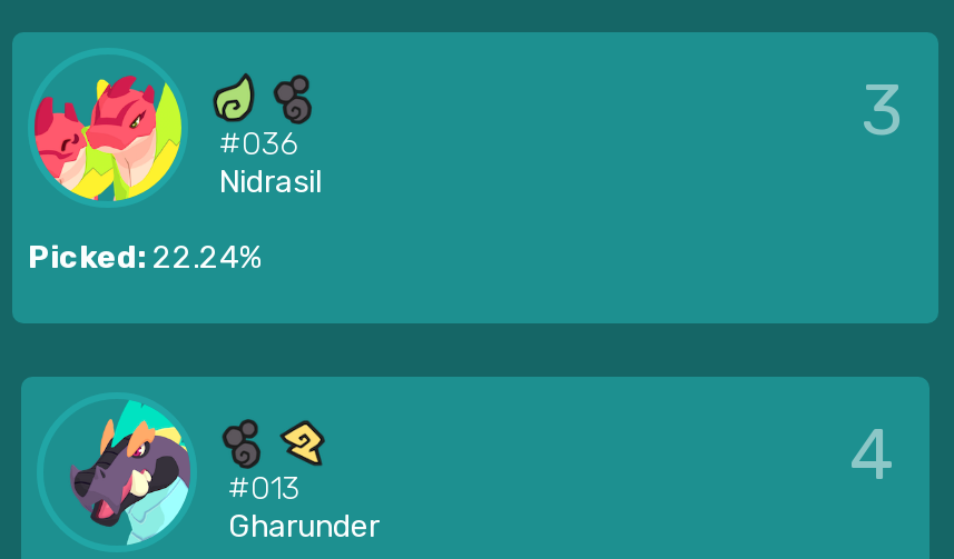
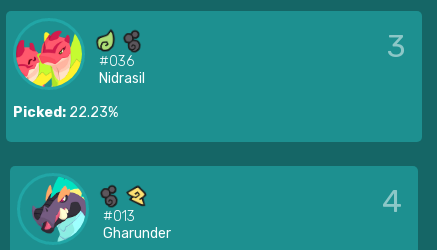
[28,238,262,276] Picked: 22.24% -> [13,103,118,120] Picked: 22.23%

